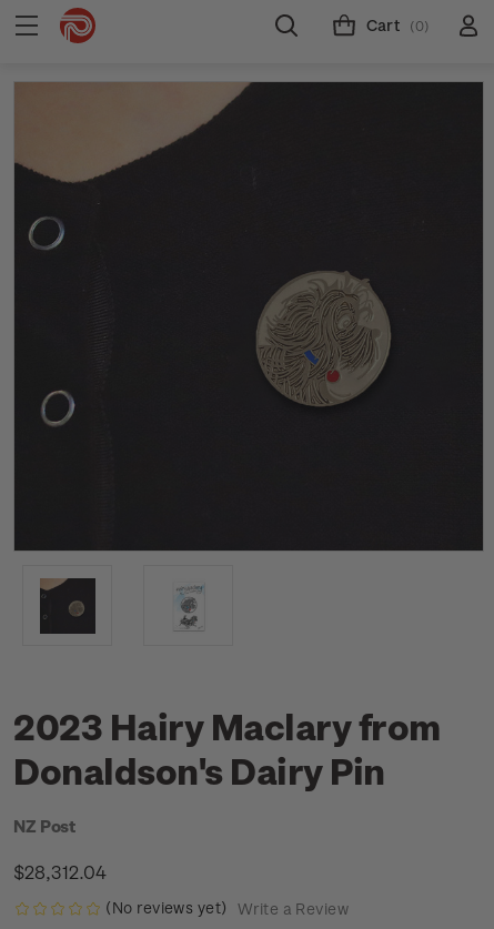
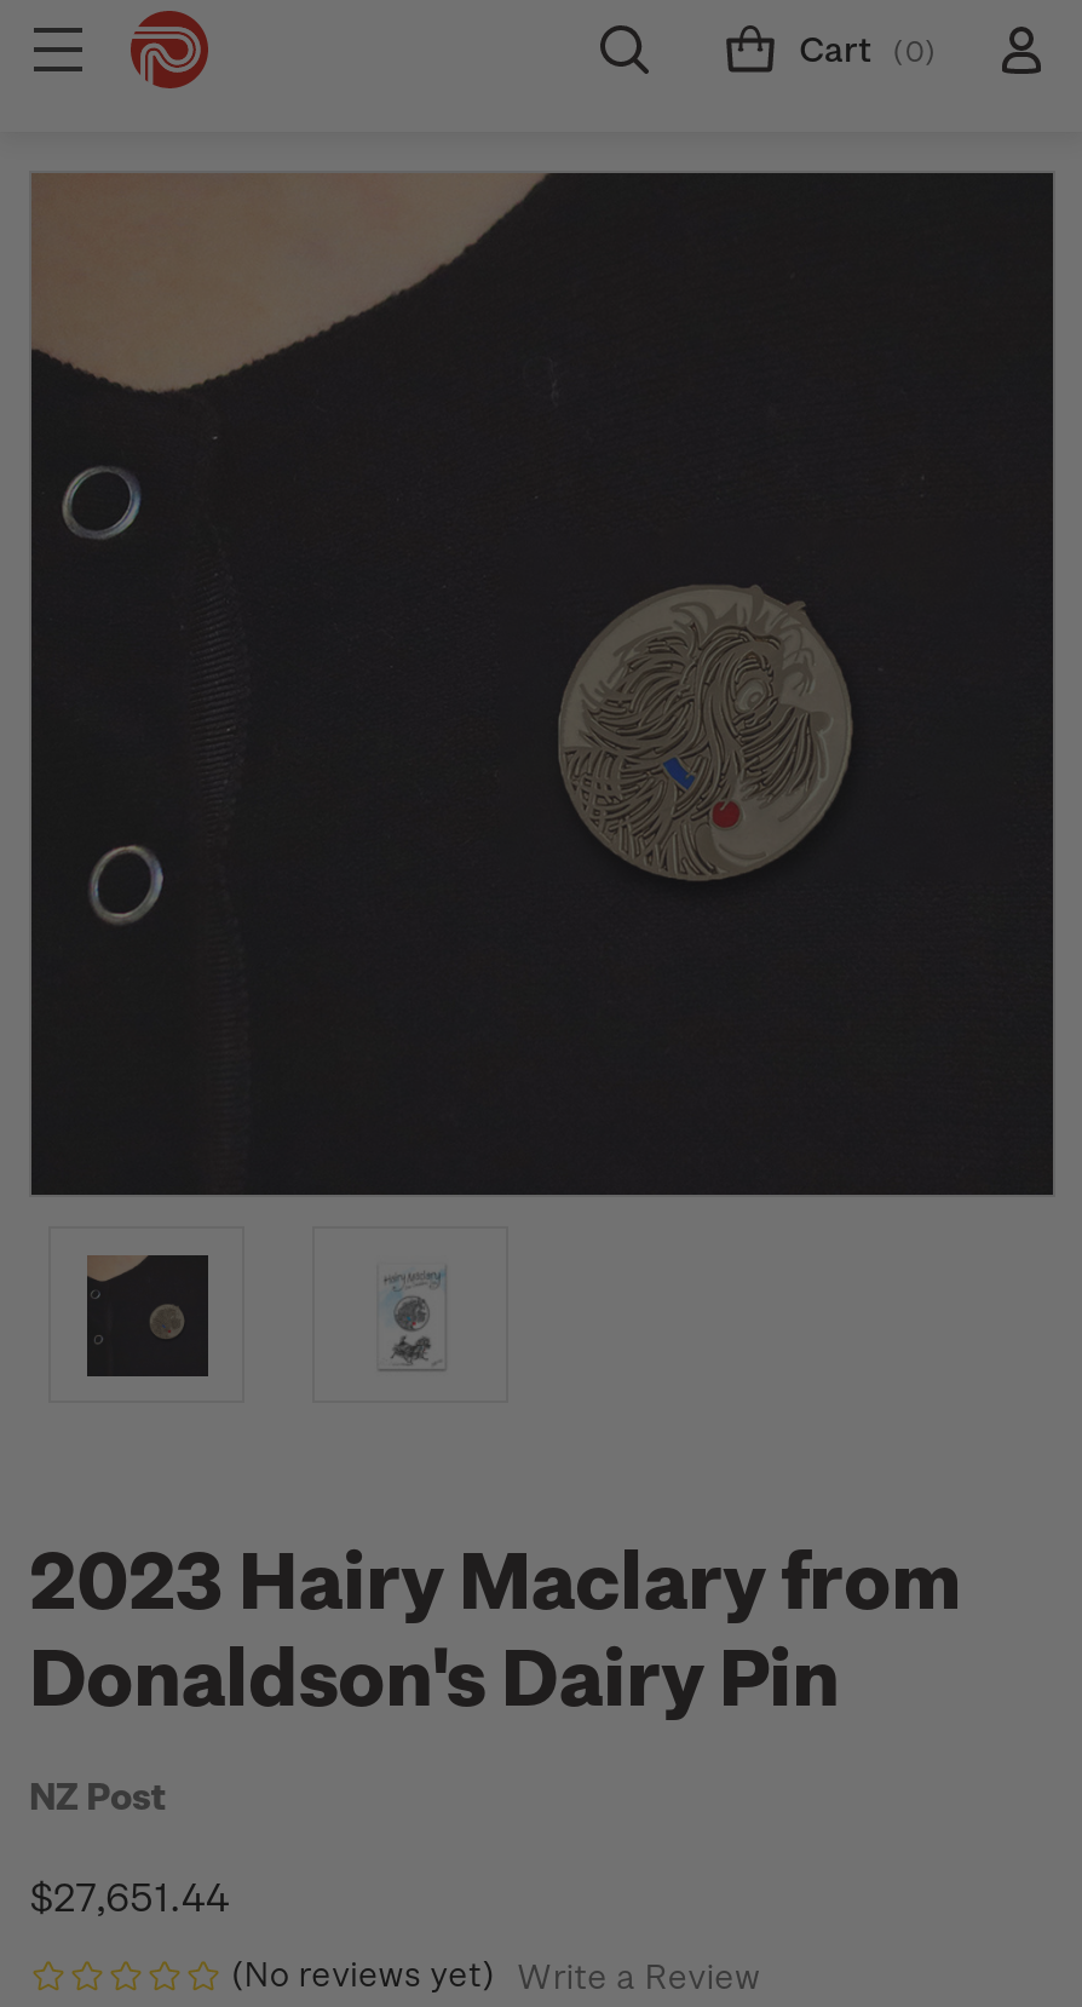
[13,861,107,882] $28,312.04 -> [29,1873,230,1919] $27,651.44

